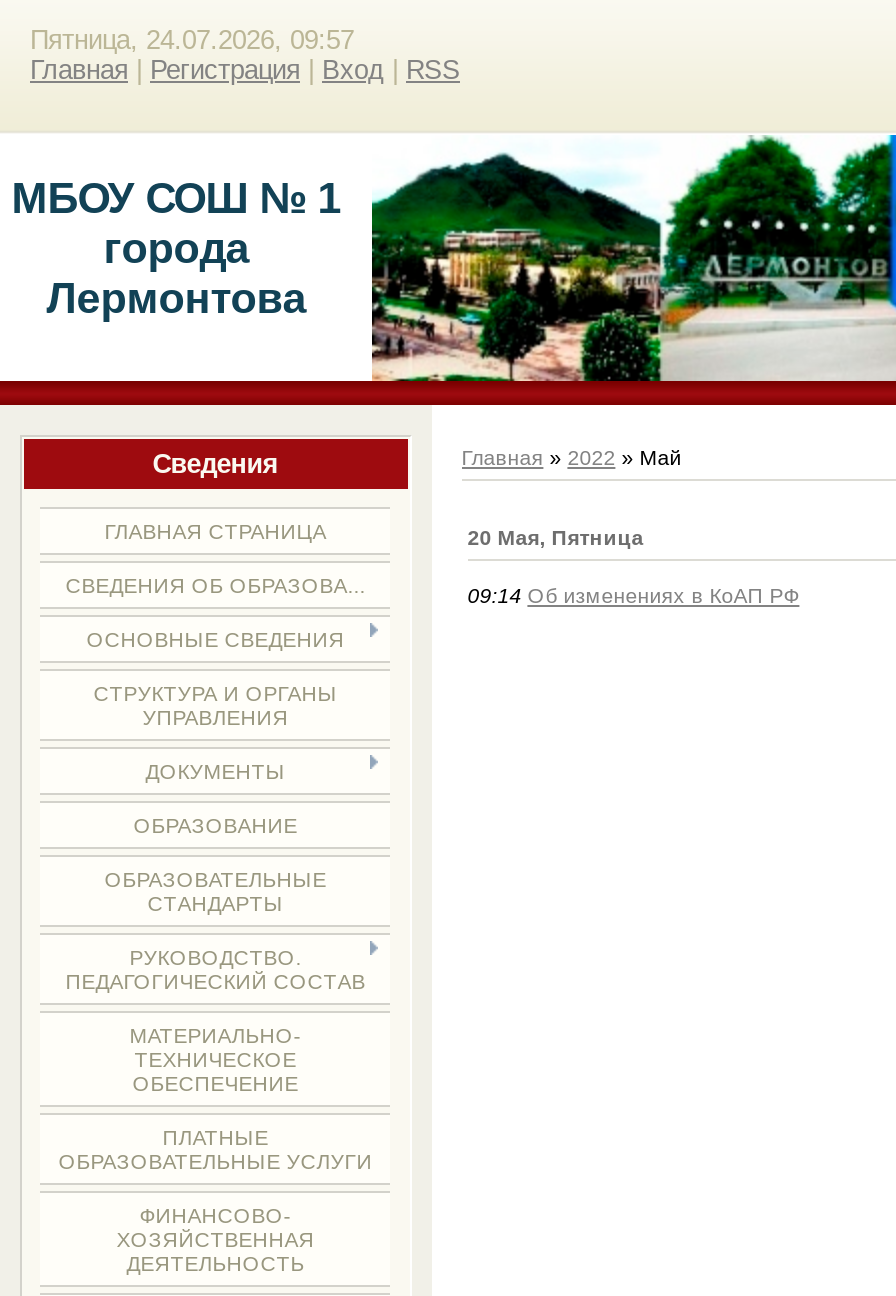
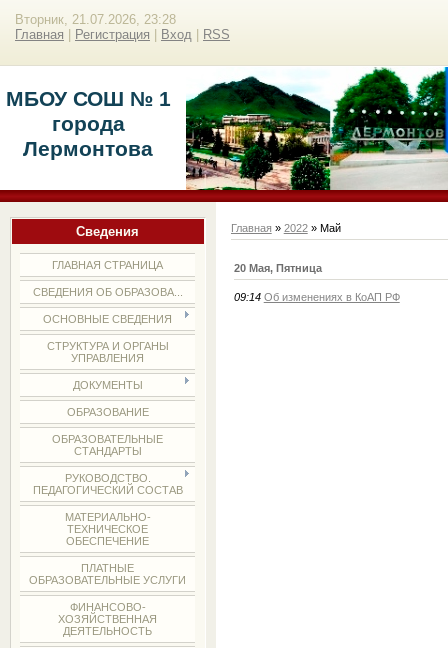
[30,25,354,55] Пятница, 24.07.2026, 09:57 -> [15,12,176,27] Вторник, 21.07.2026, 23:28

